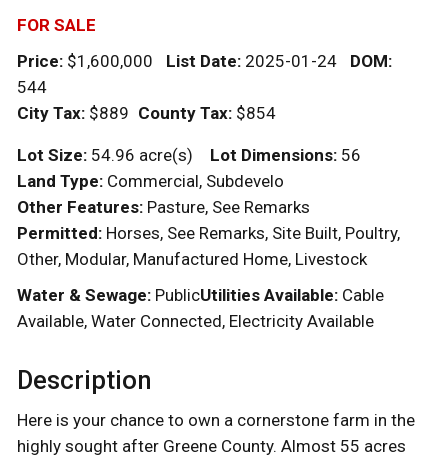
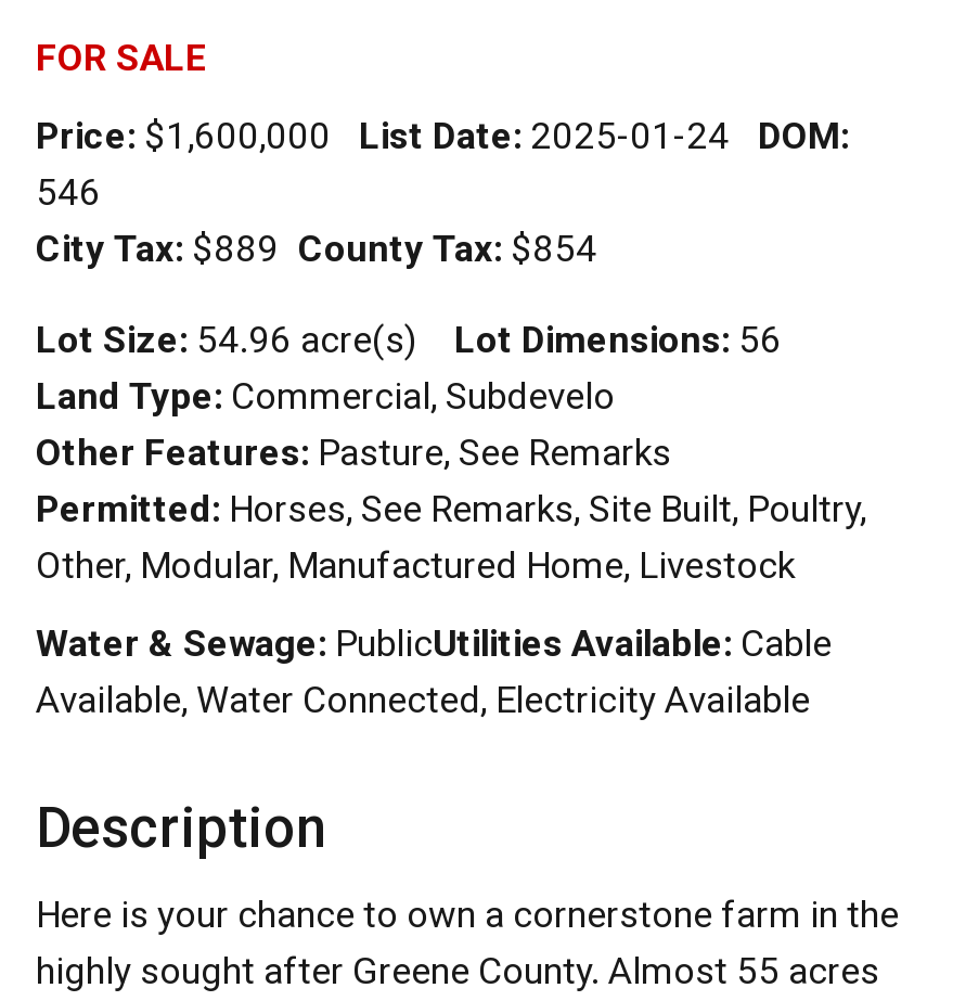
[17,77,47,97] 544 -> [36,171,101,214] 546

